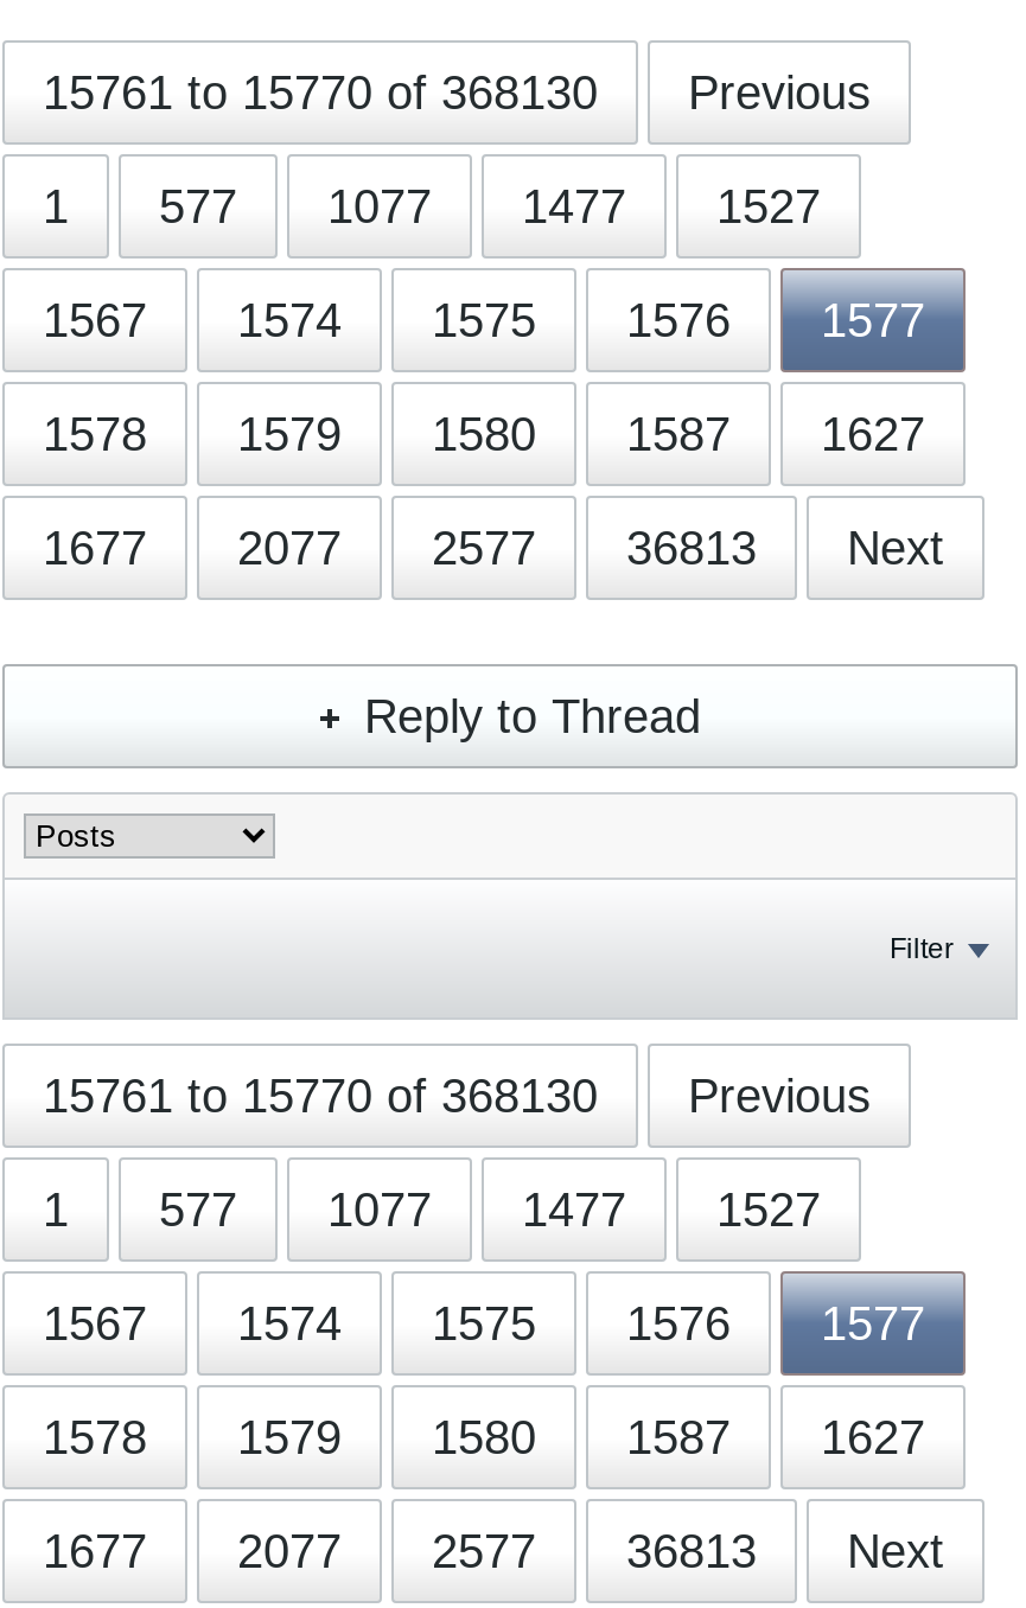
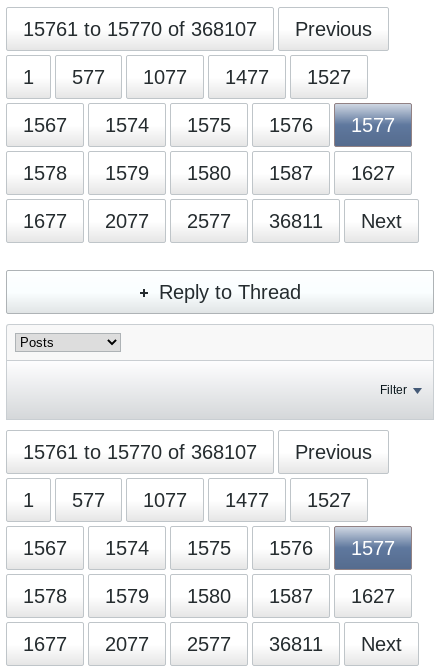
[43,66,871,119] 15761 to 15770 of 368130 Previous -> [23,18,372,40] 15761 to 15770 of 368107 Previous
[43,522,944,574] 1677 2077 2577 36813 Next -> [23,210,402,232] 1677 2077 2577 36811 Next
[43,1070,871,1122] 15761 to 15770 of 368130 Previous -> [23,441,372,463] 15761 to 15770 of 368107 Previous
[43,1525,944,1577] 1677 2077 2577 36813 Next -> [23,633,402,655] 1677 2077 2577 36811 Next

